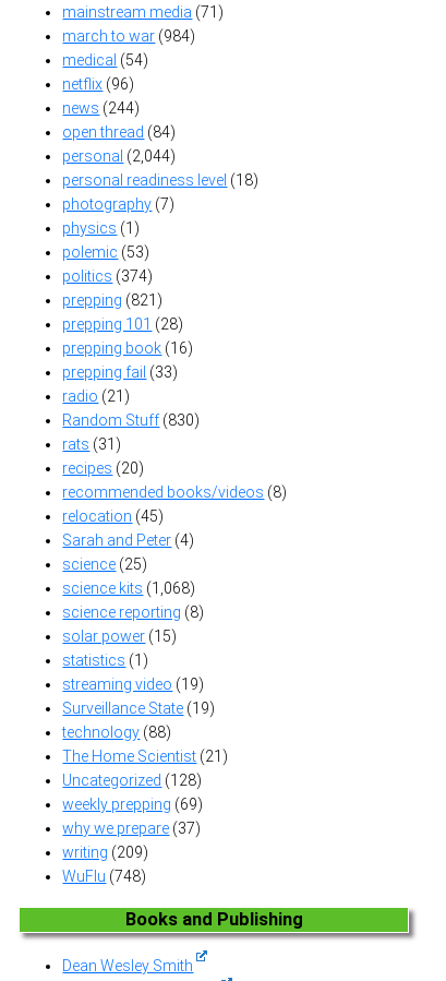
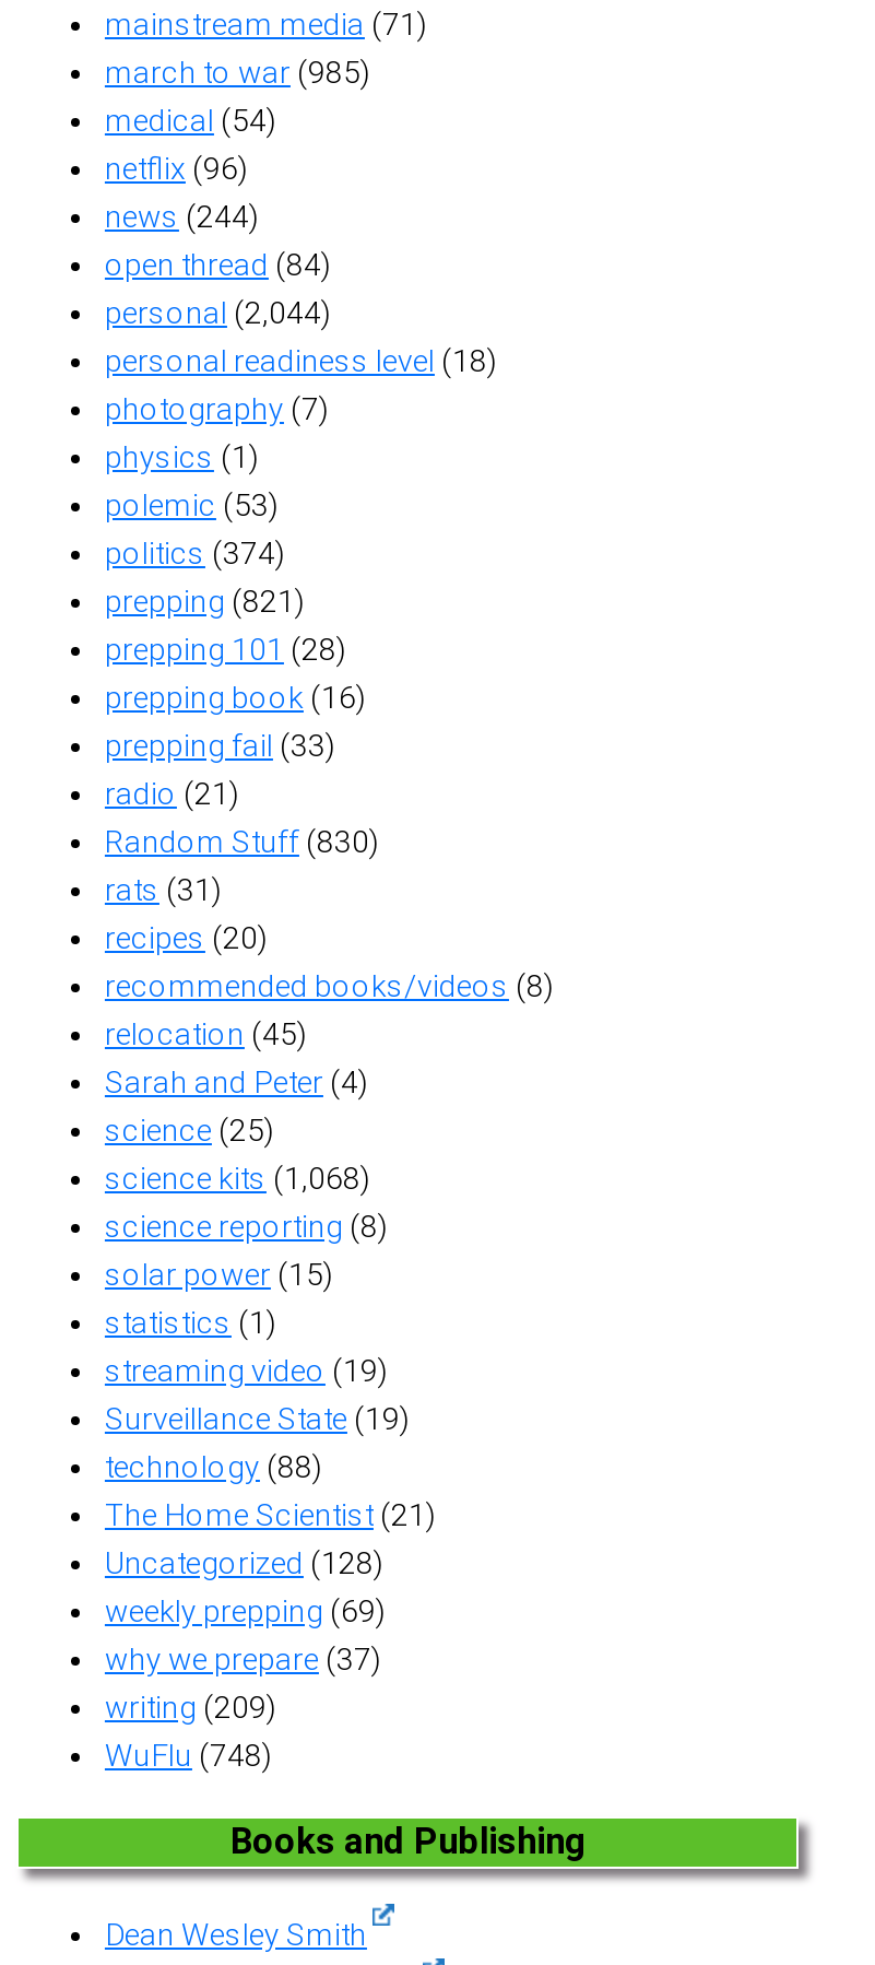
[63,28,196,45] march to war (984) -> [105,56,371,90] march to war (985)

